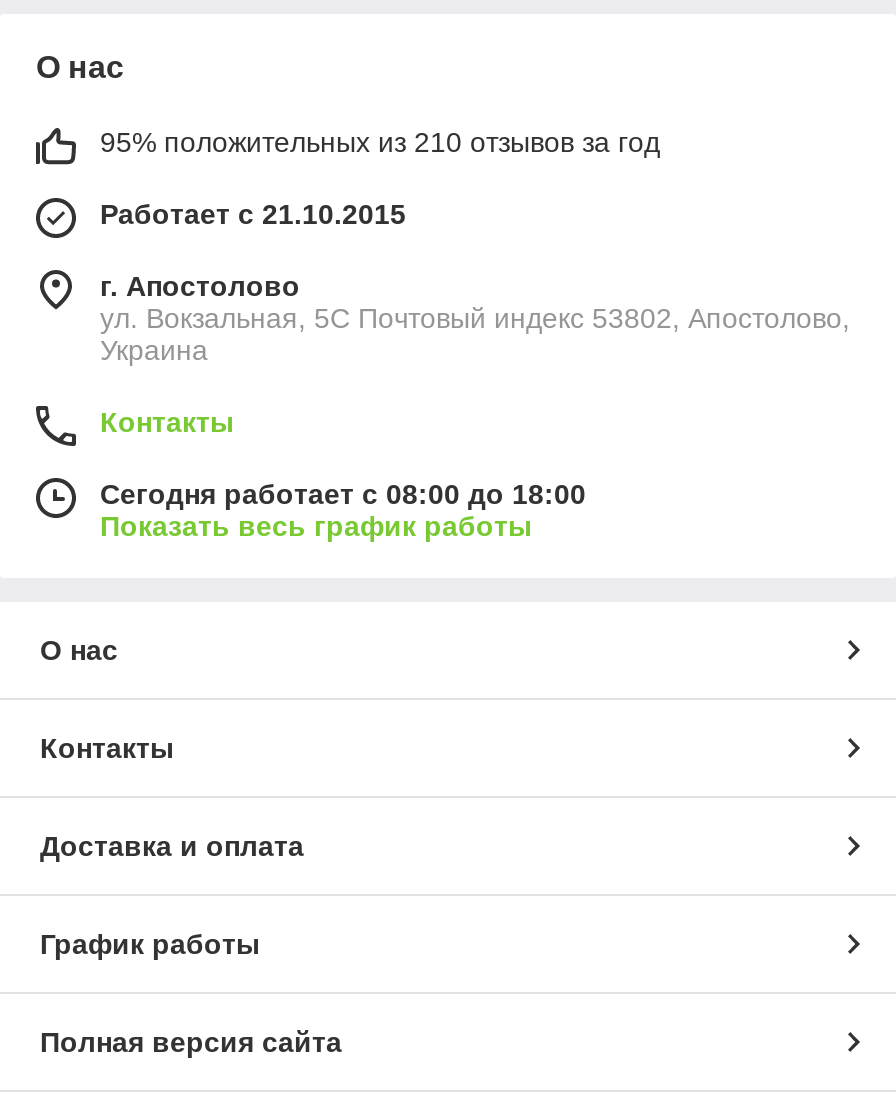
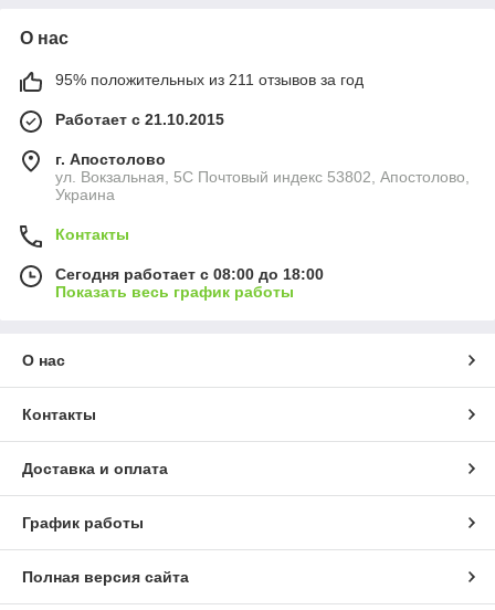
[100,126,660,158] 95% положительных из 210 отзывов за год -> [55,71,364,88] 95% положительных из 211 отзывов за год

